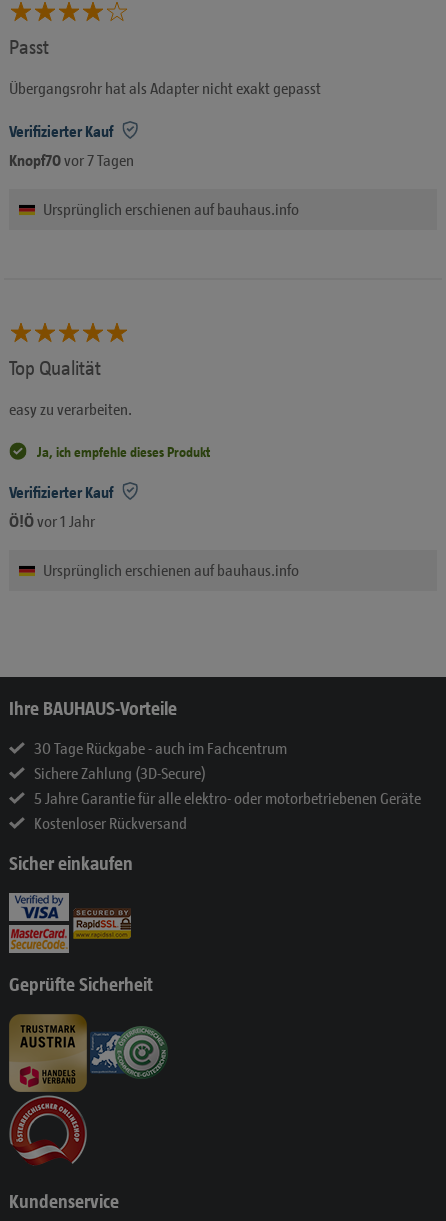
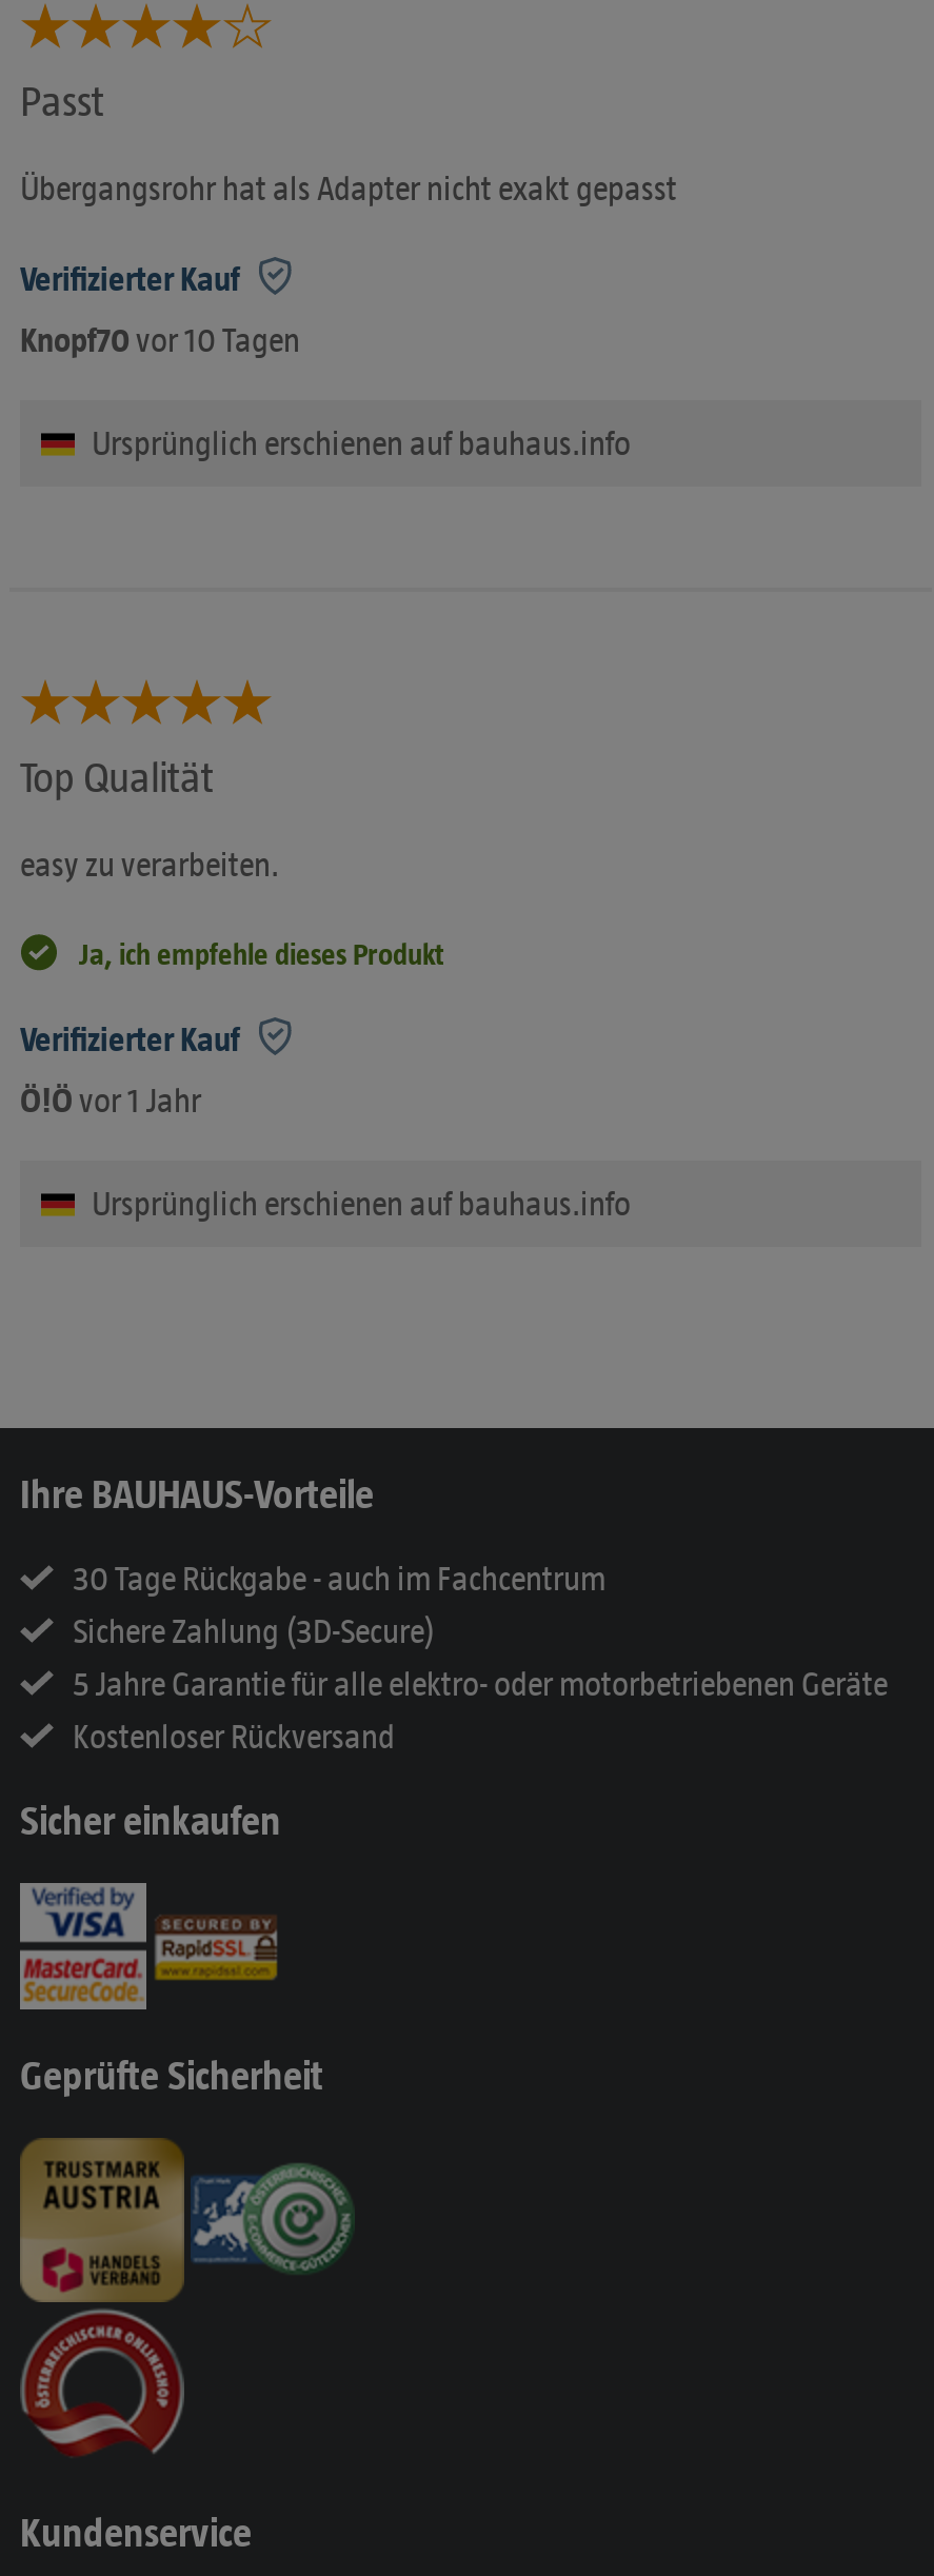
[9,150,134,169] Knopf70 vor 7 Tagen -> [20,319,300,359] Knopf70 vor 10 Tagen

